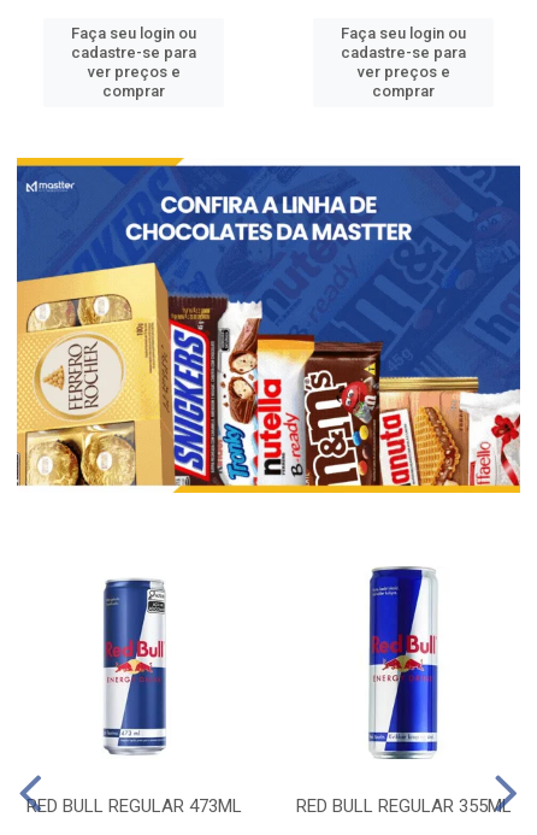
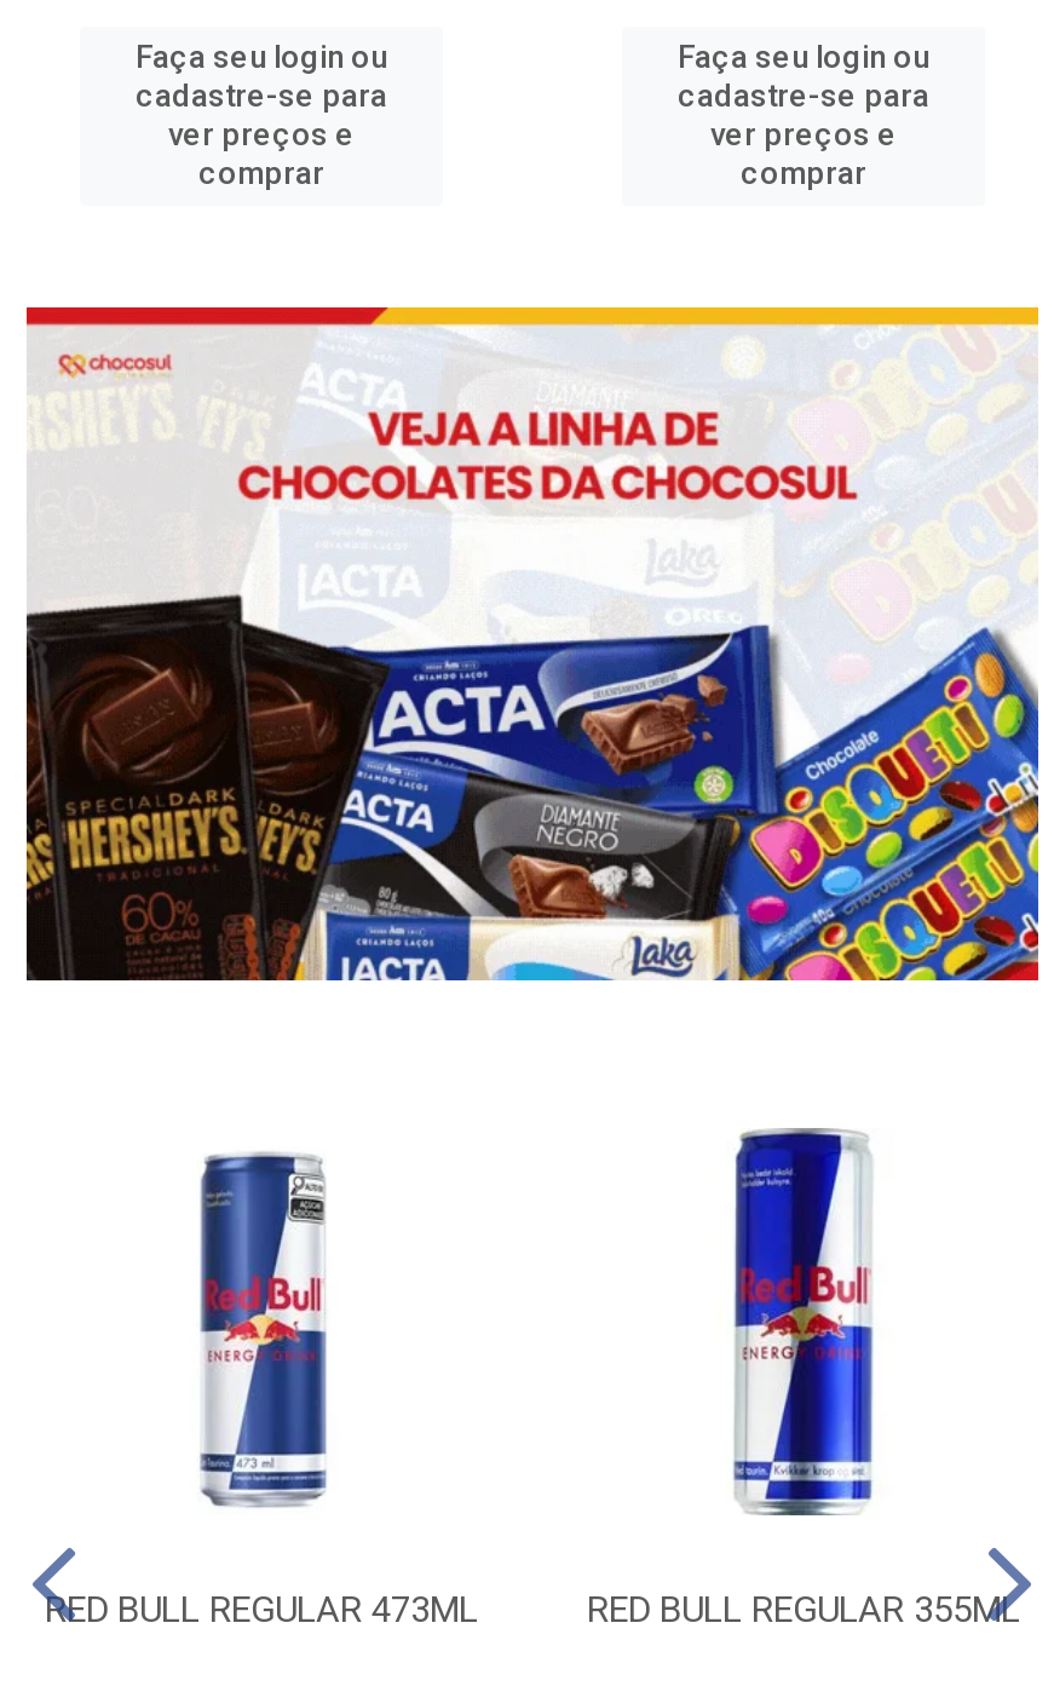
[16,157,521,494] [image] -> [24,305,1041,983] [image]

